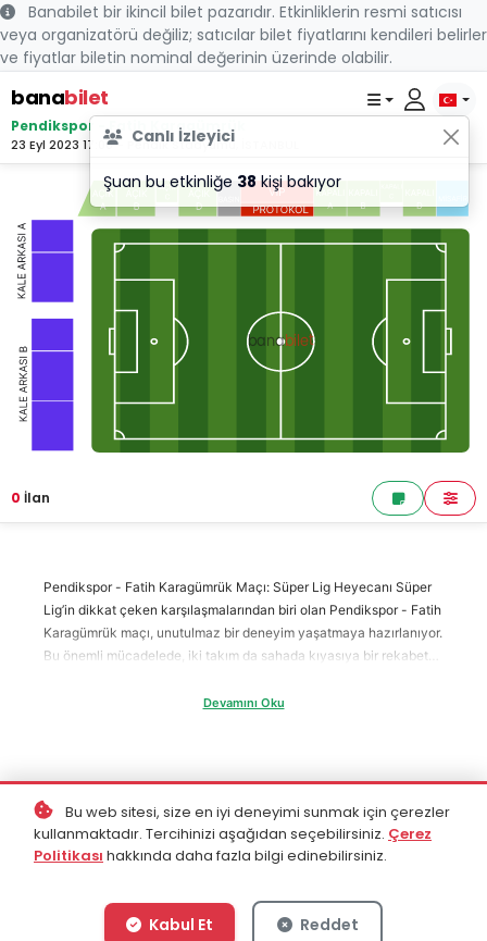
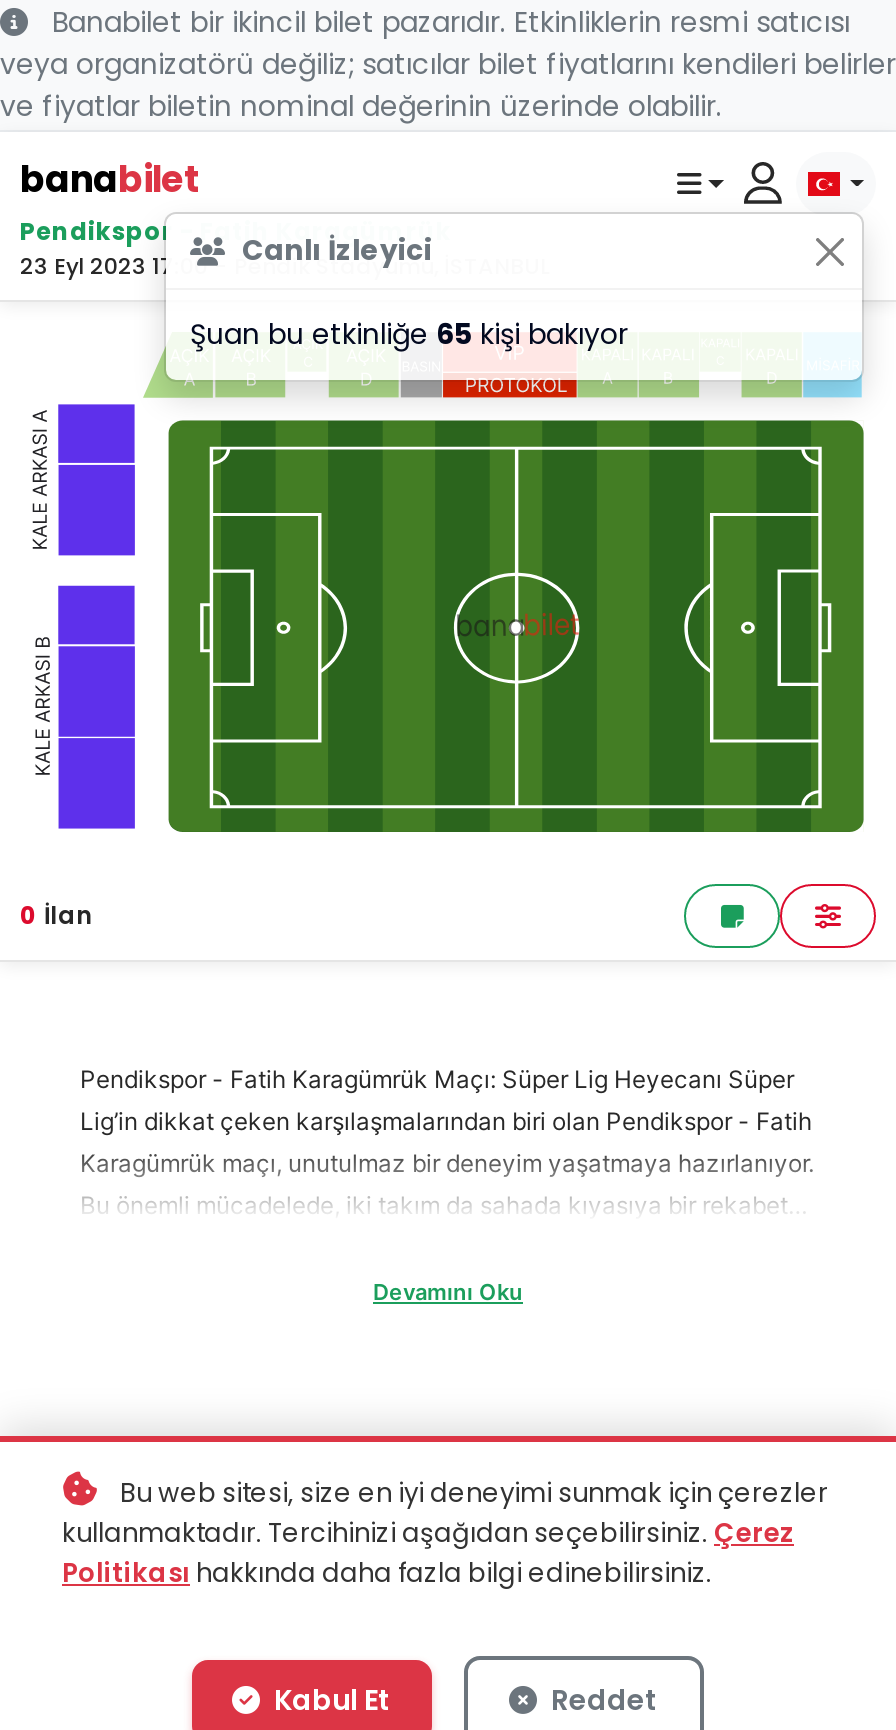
[103,171,341,193] Şuan bu etkinliğe 38 kişi bakıyor -> [190,314,628,354] Şuan bu etkinliğe 65 kişi bakıyor

